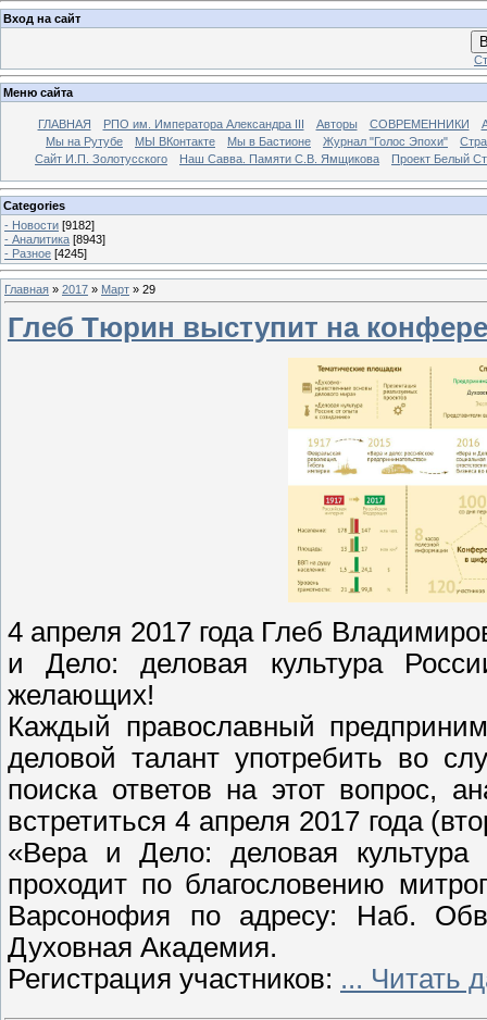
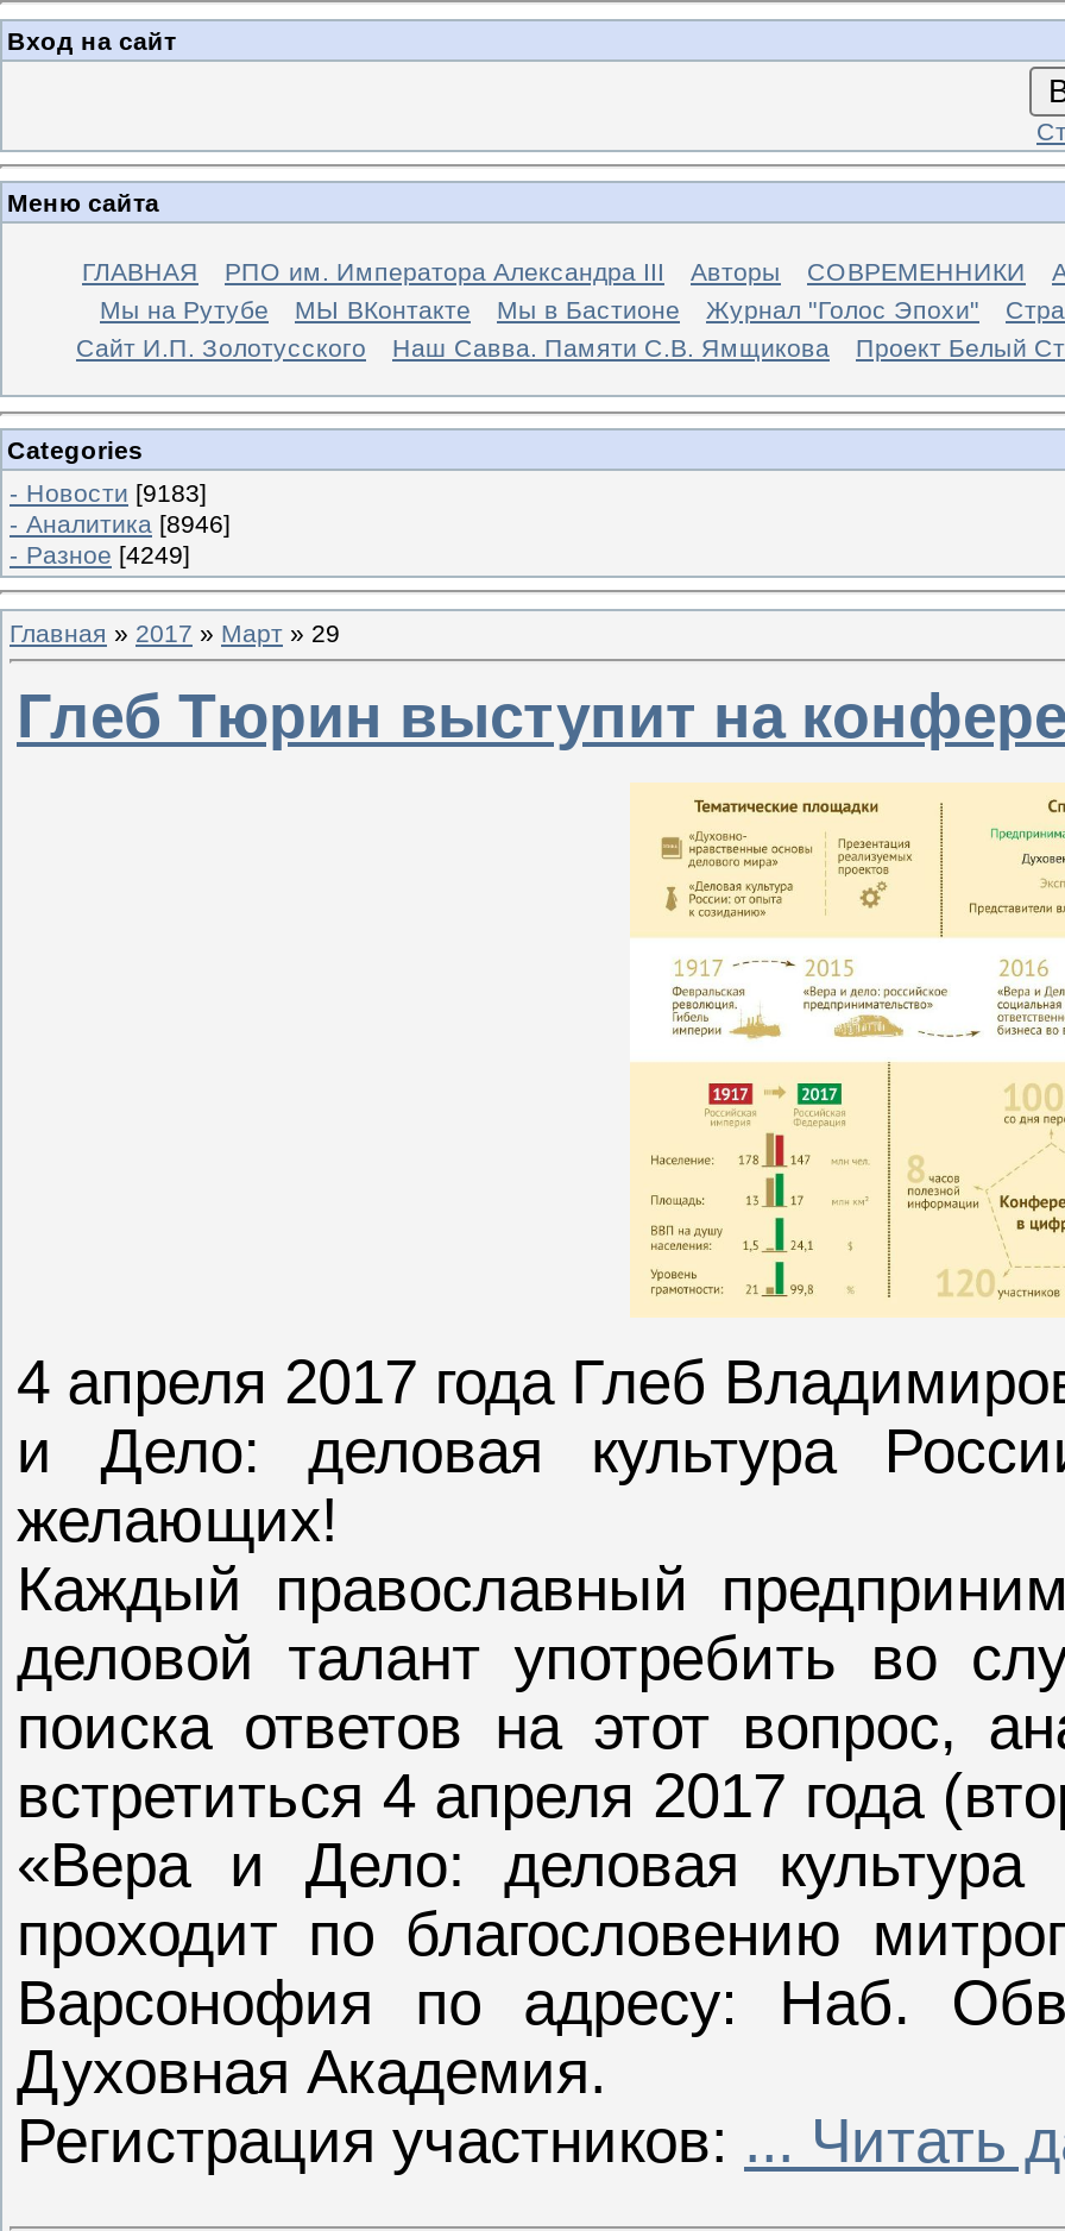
[4,219,95,232] - Новости [9182] -> [10,478,207,507] - Новости [9183]
[4,233,105,246] - Аналитика [8943] -> [10,509,231,538] - Аналитика [8946]
[4,247,87,260] - Разное [4245] -> [10,540,190,568] - Разное [4249]

